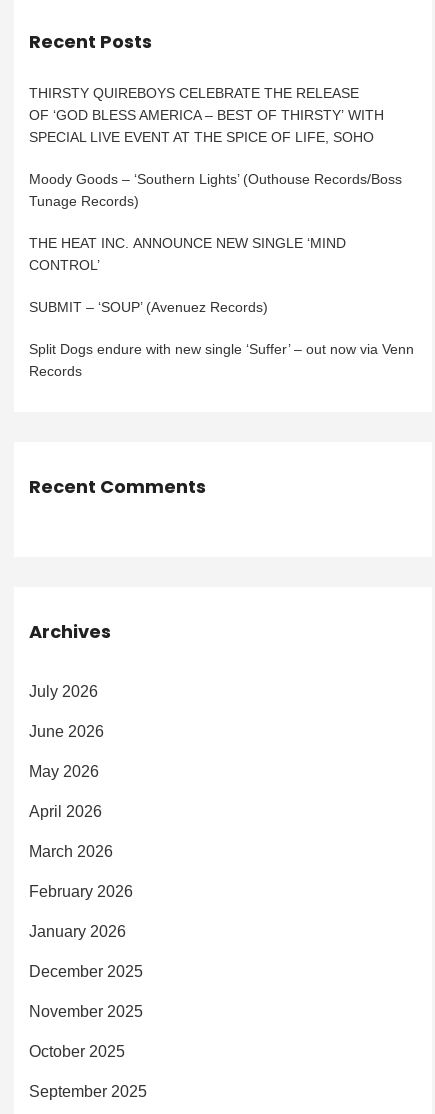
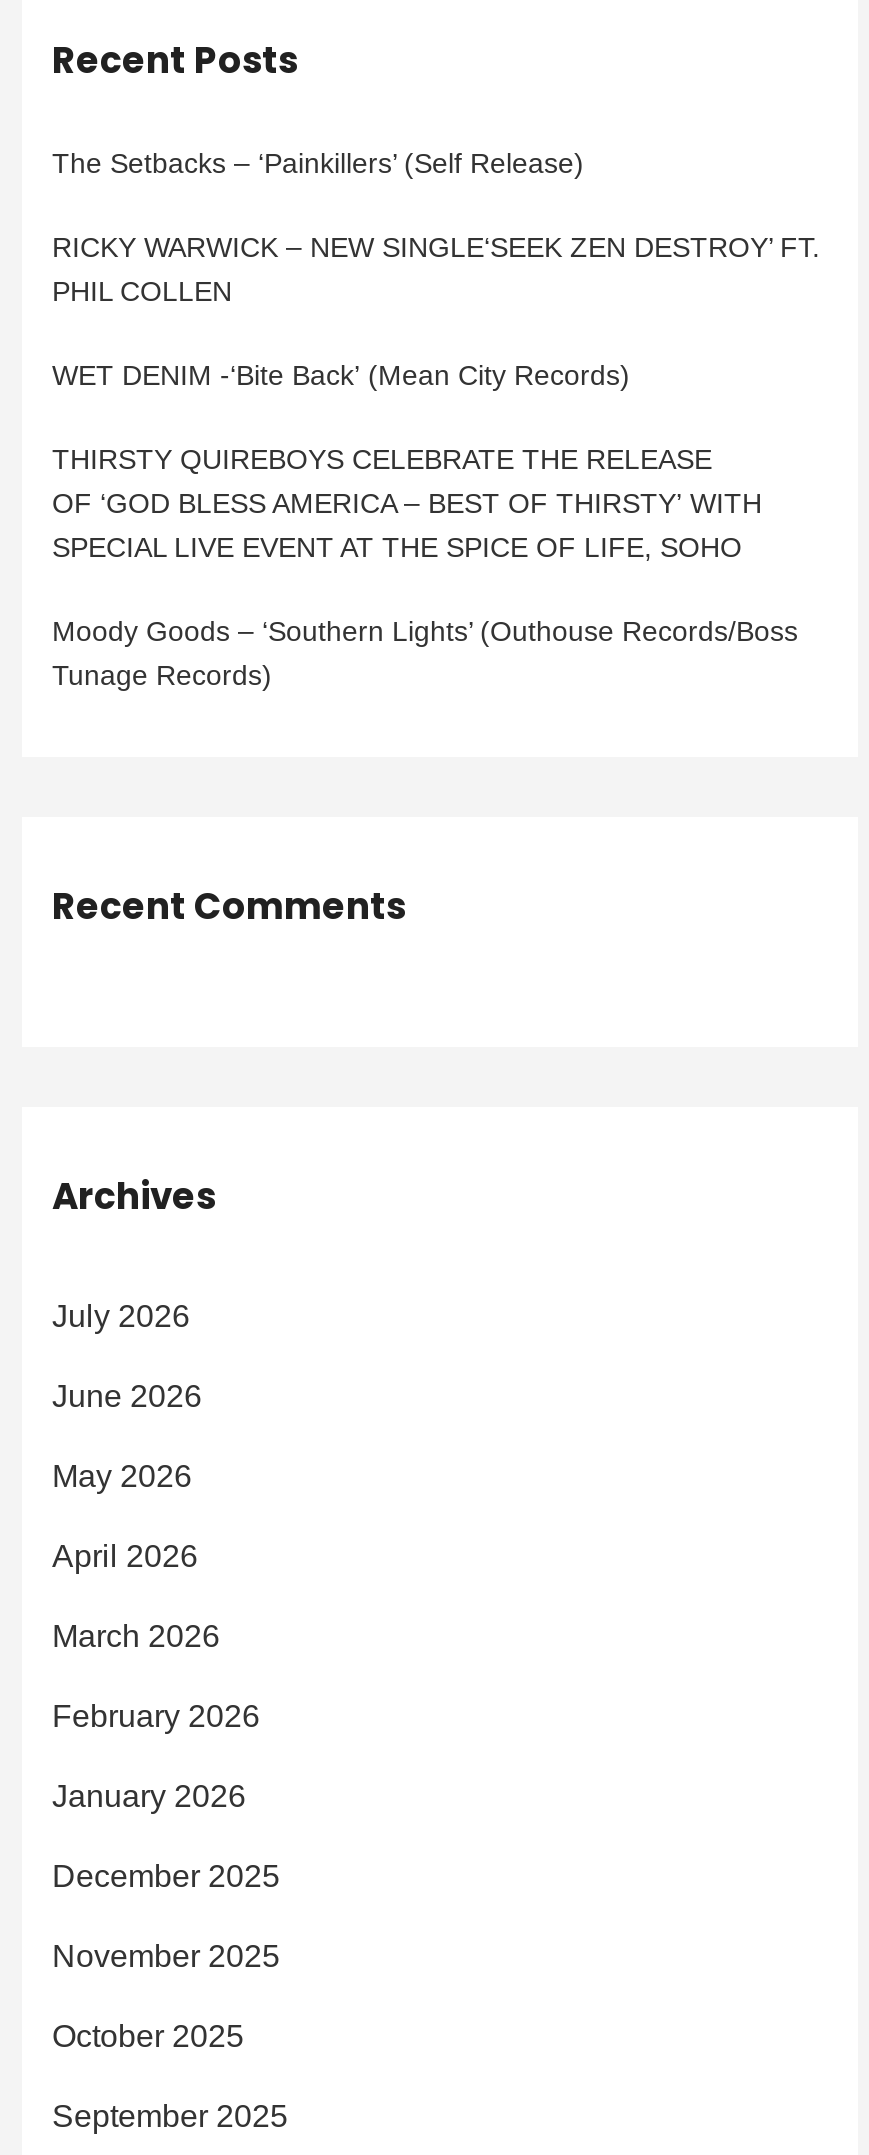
none -> [52,148,820,392] The Setbacks – ‘Painkillers’ (Self Release) | RICKY WARWICK – NEW SINGLE‘SEEK ZEN DESTROY’ FT. | PHIL COLLEN | WET DENIM -‘Bite Back’ (Mean City Records)
moved [29,85,402,209] -> [52,444,798,692]: THIRSTY QUIREBOYS CELEBRATE THE RELEASE | OF ‘GOD BLESS AMERICA – BEST OF THIRSTY’ WITH | SPECIAL LIVE EVENT AT THE SPICE OF LIFE, SOHO | Moody Goods – ‘Southern Lights’ (Outhouse Records/Boss | Tunage Records)
[29,235,414,379] THE HEAT INC. ANNOUNCE NEW SINGLE ‘MIND | CONTROL’ | SUBMIT – ‘SOUP’ (Avenuez Records) | Split Dogs endure with new single ‘Suffer’ – out now via Venn | Records -> none

